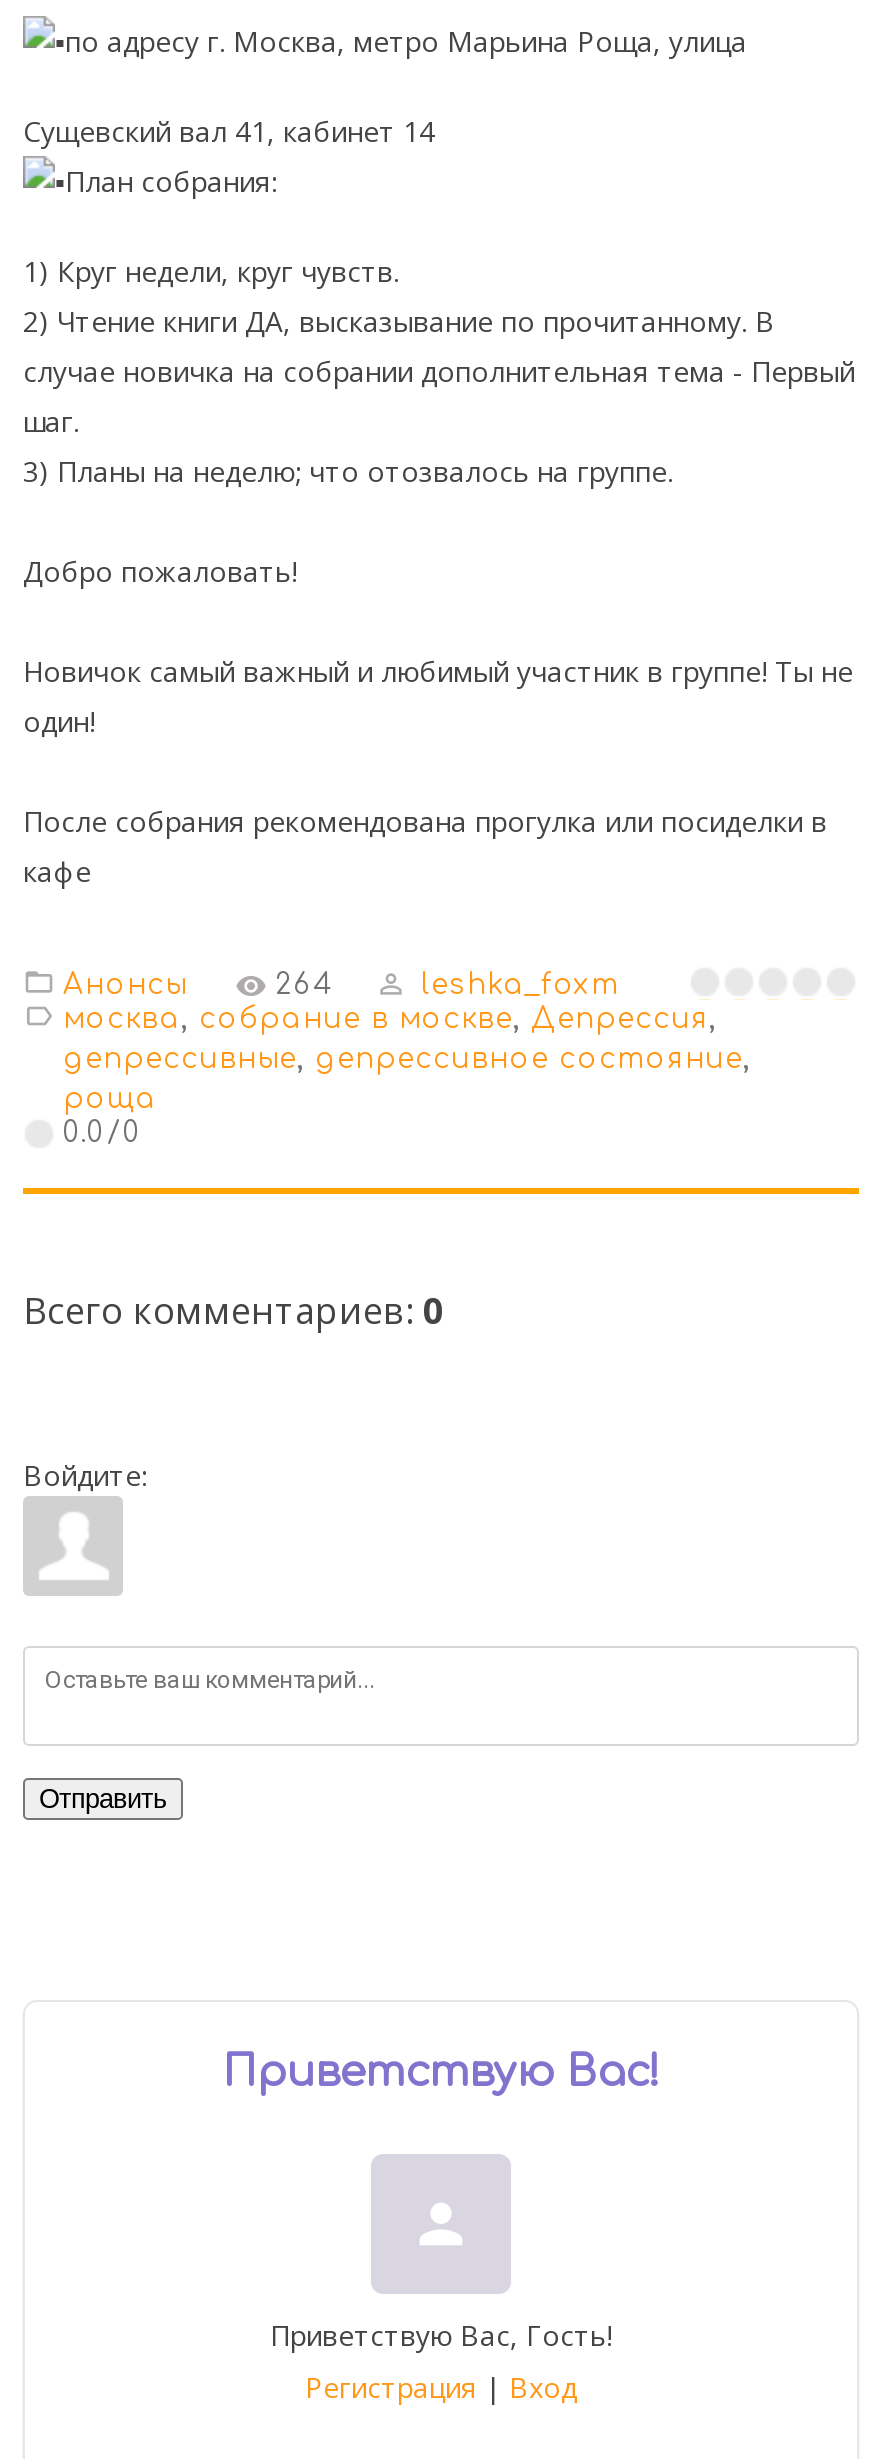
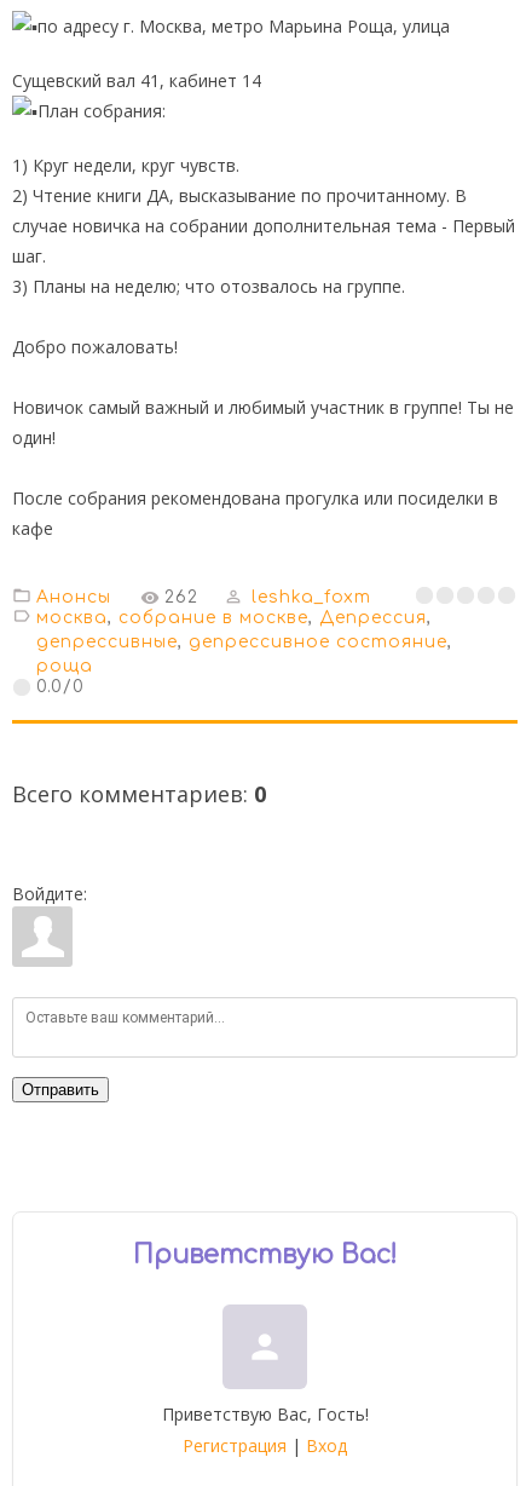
[275,970,333,1000] 264 -> [164,588,198,606] 262

